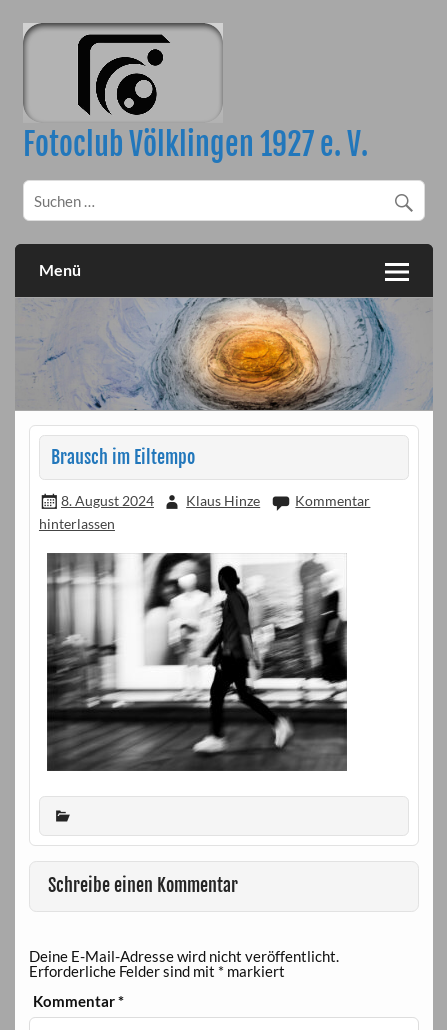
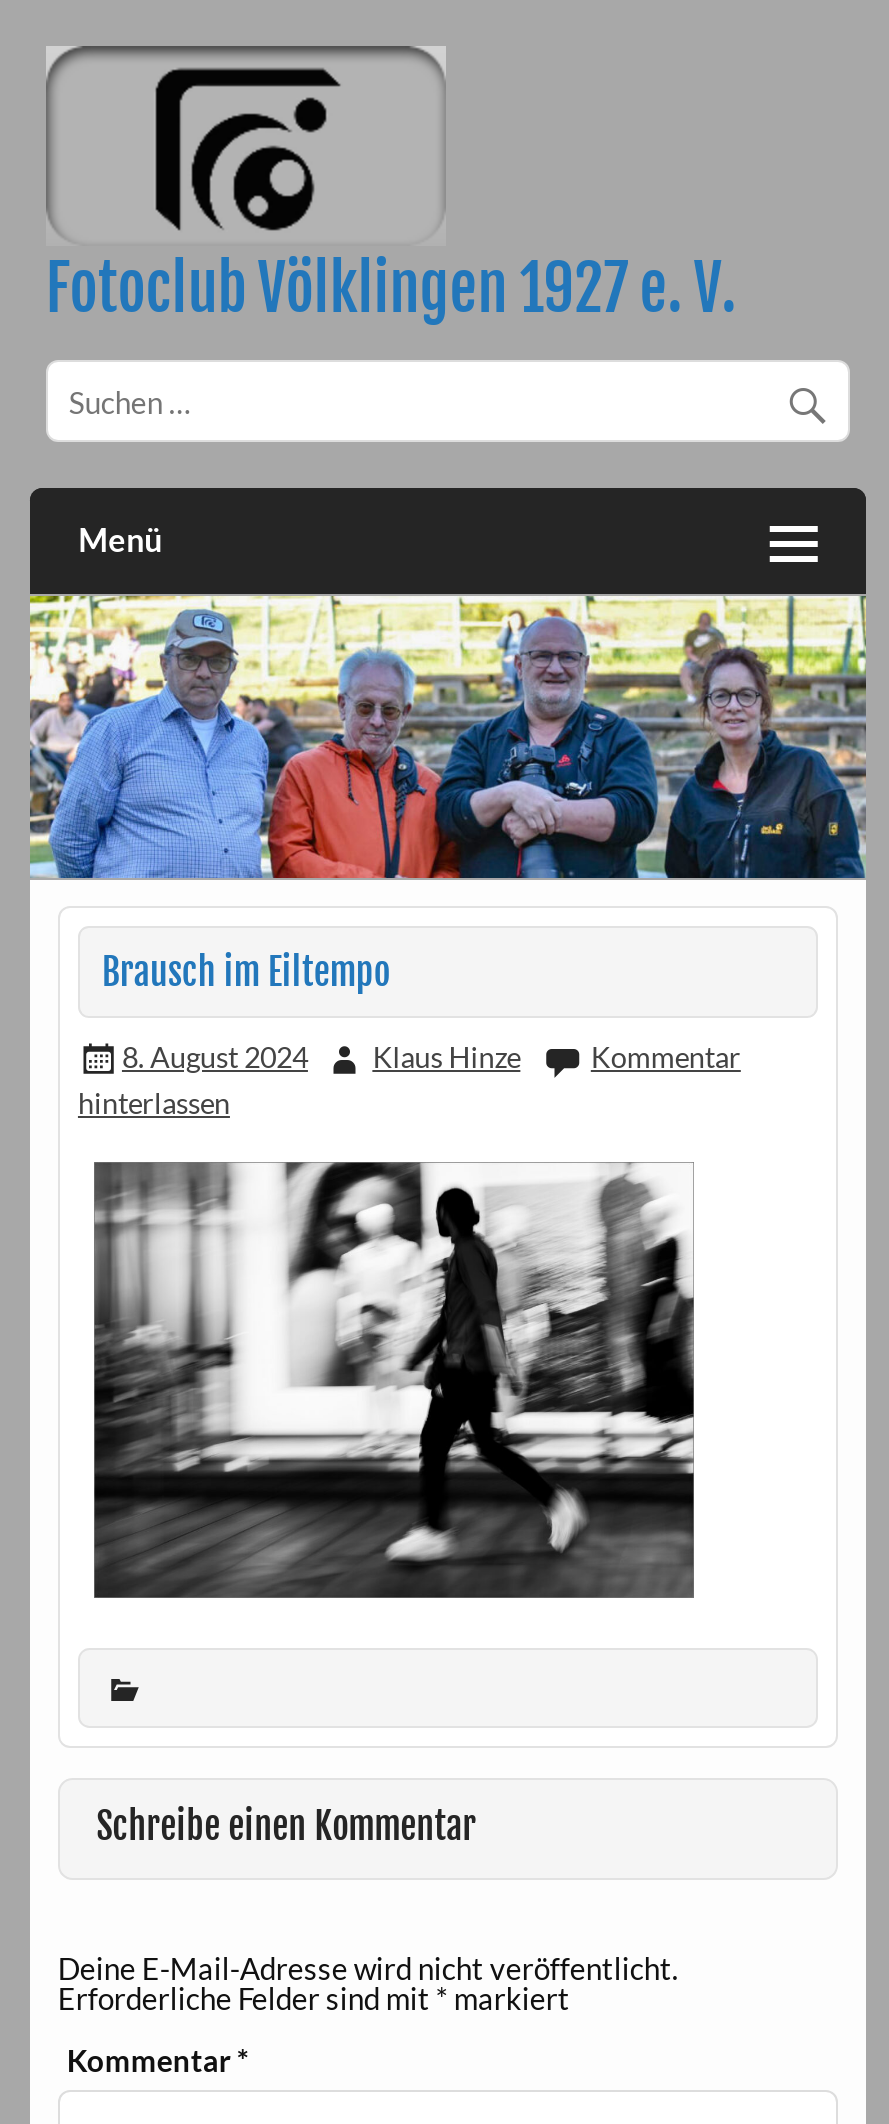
[15,297,433,411] [image] -> [30,594,866,880] [image]

